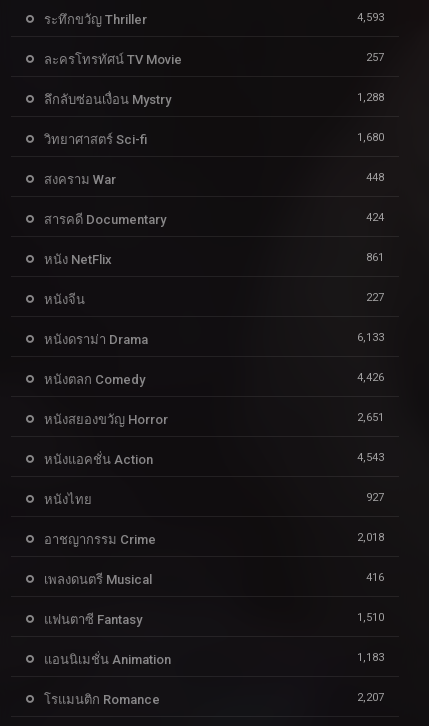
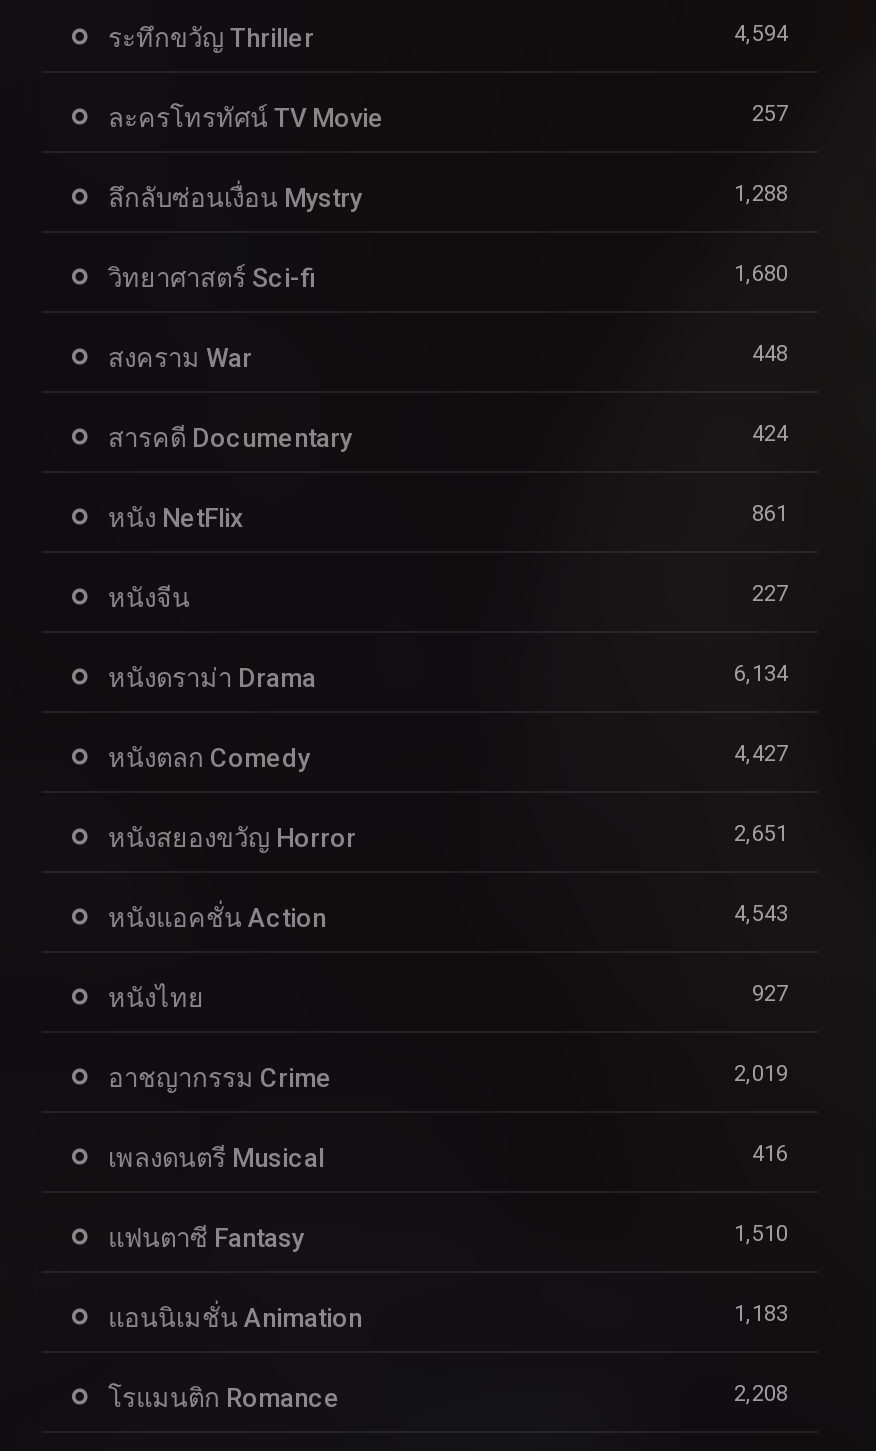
[357,11,384,24] 4,593 -> [734,21,788,47] 4,594
[357,331,384,344] 6,133 -> [734,661,788,687] 6,134
[357,371,384,384] 4,426 -> [734,741,788,767] 4,427
[357,531,384,544] 2,018 -> [734,1061,788,1087] 2,019
[357,691,384,704] 2,207 -> [734,1381,788,1407] 2,208

